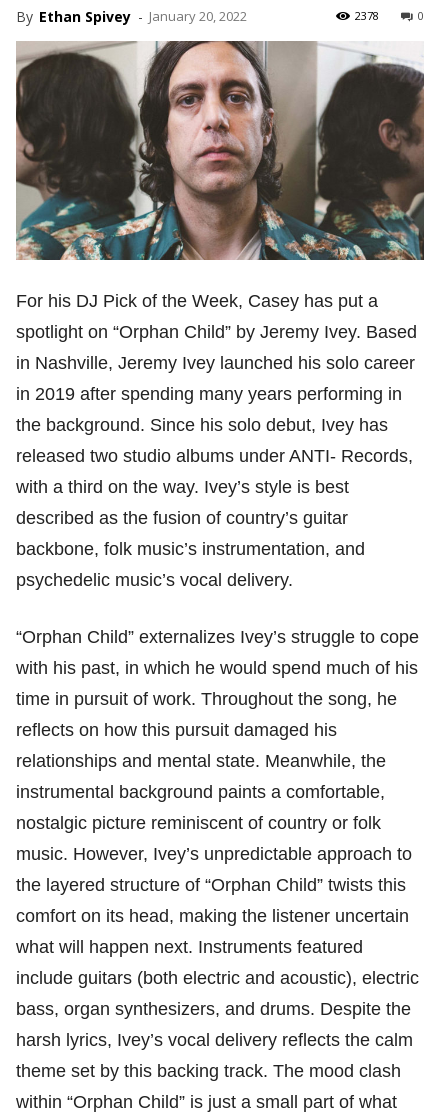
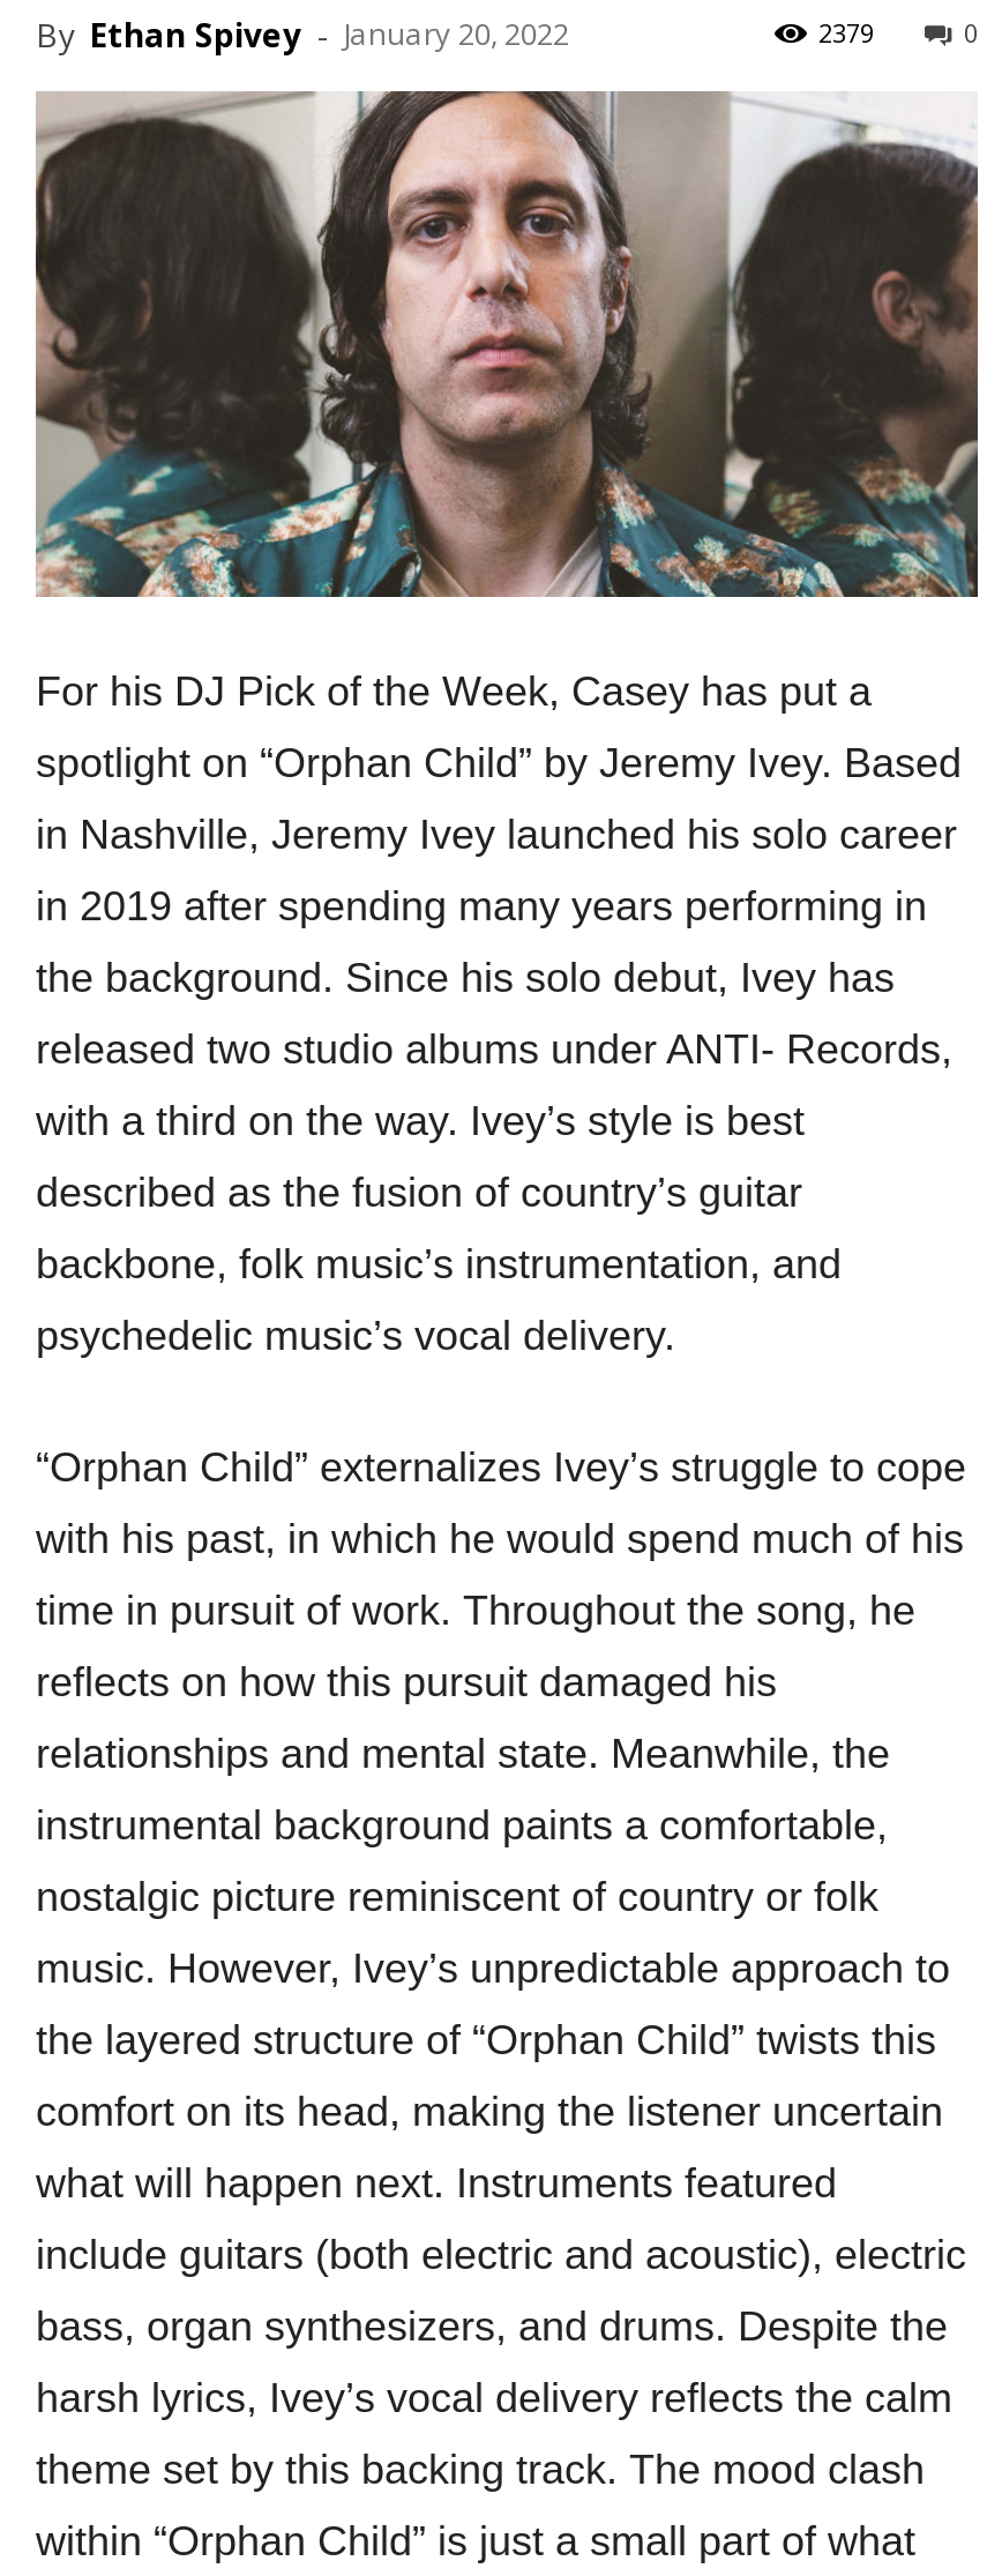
[355,8,379,23] 2378 -> [818,15,874,50] 2379

